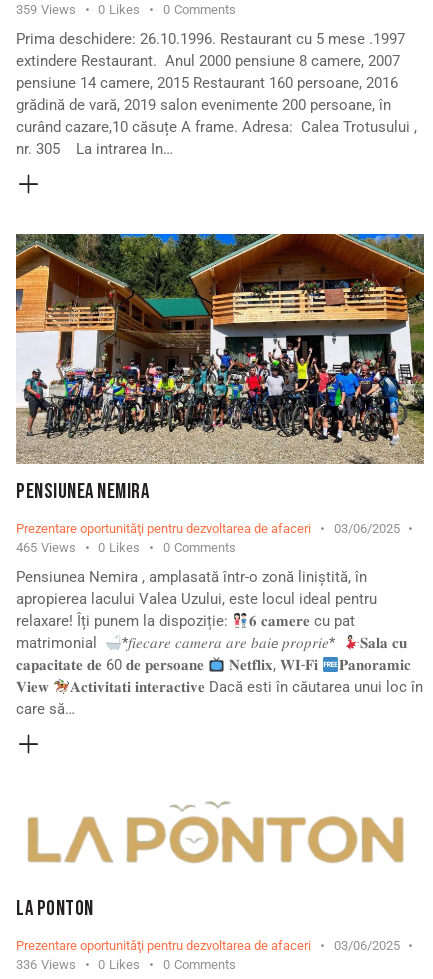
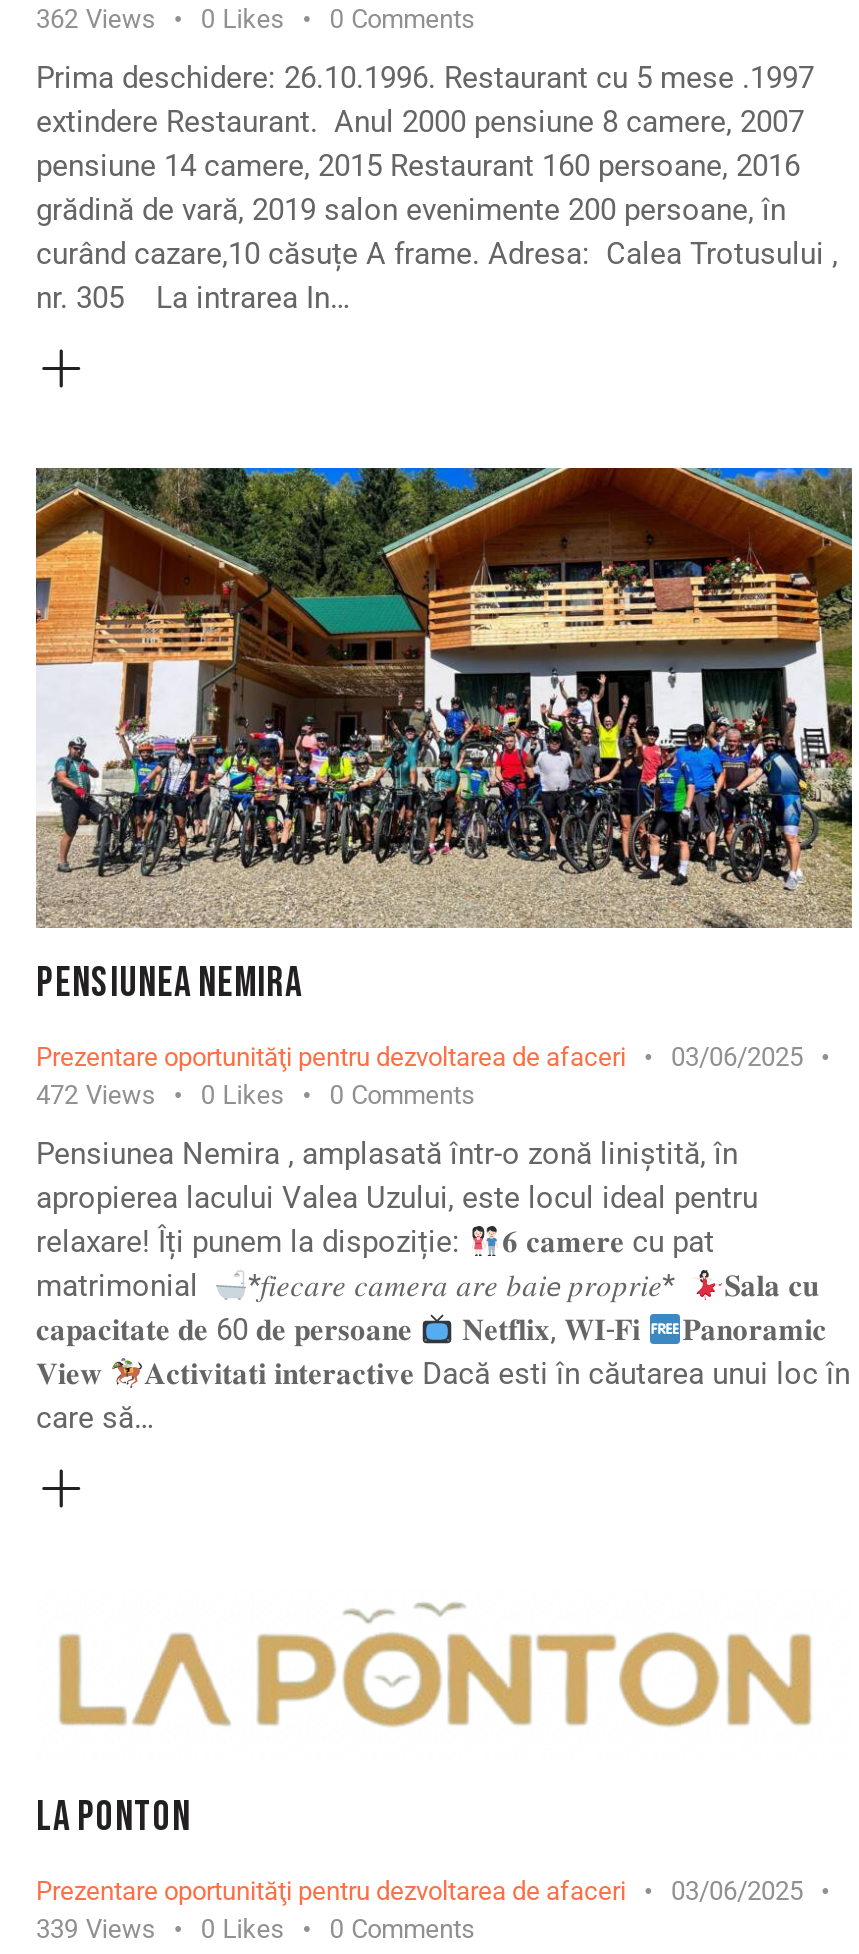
[16,2,236,17] 359 Views 0 Likes 0 Comments -> [36,4,475,34] 362 Views 0 Likes 0 Comments
[16,540,236,555] 465 Views 0 Likes 0 Comments -> [36,1080,475,1110] 472 Views 0 Likes 0 Comments
[16,957,236,972] 336 Views 0 Likes 0 Comments -> [36,1914,475,1944] 339 Views 0 Likes 0 Comments

